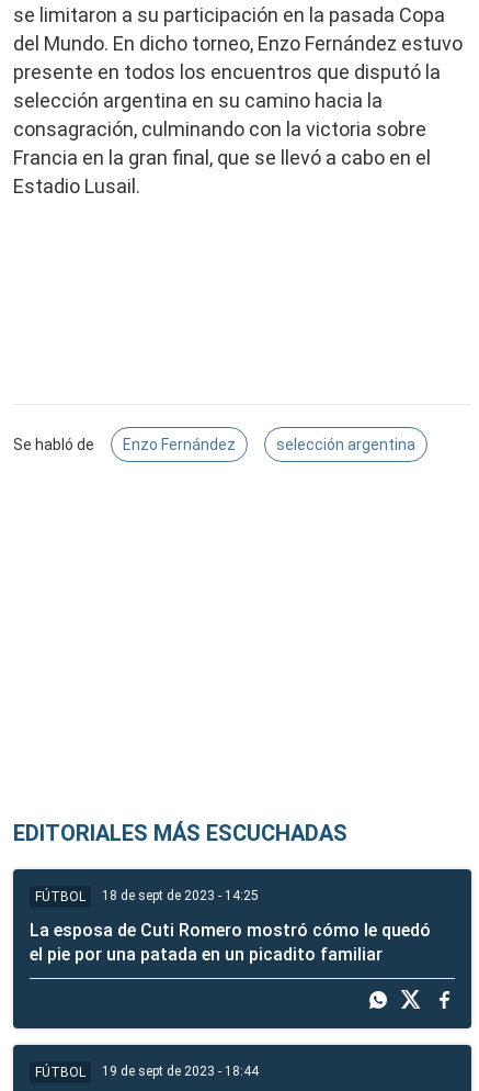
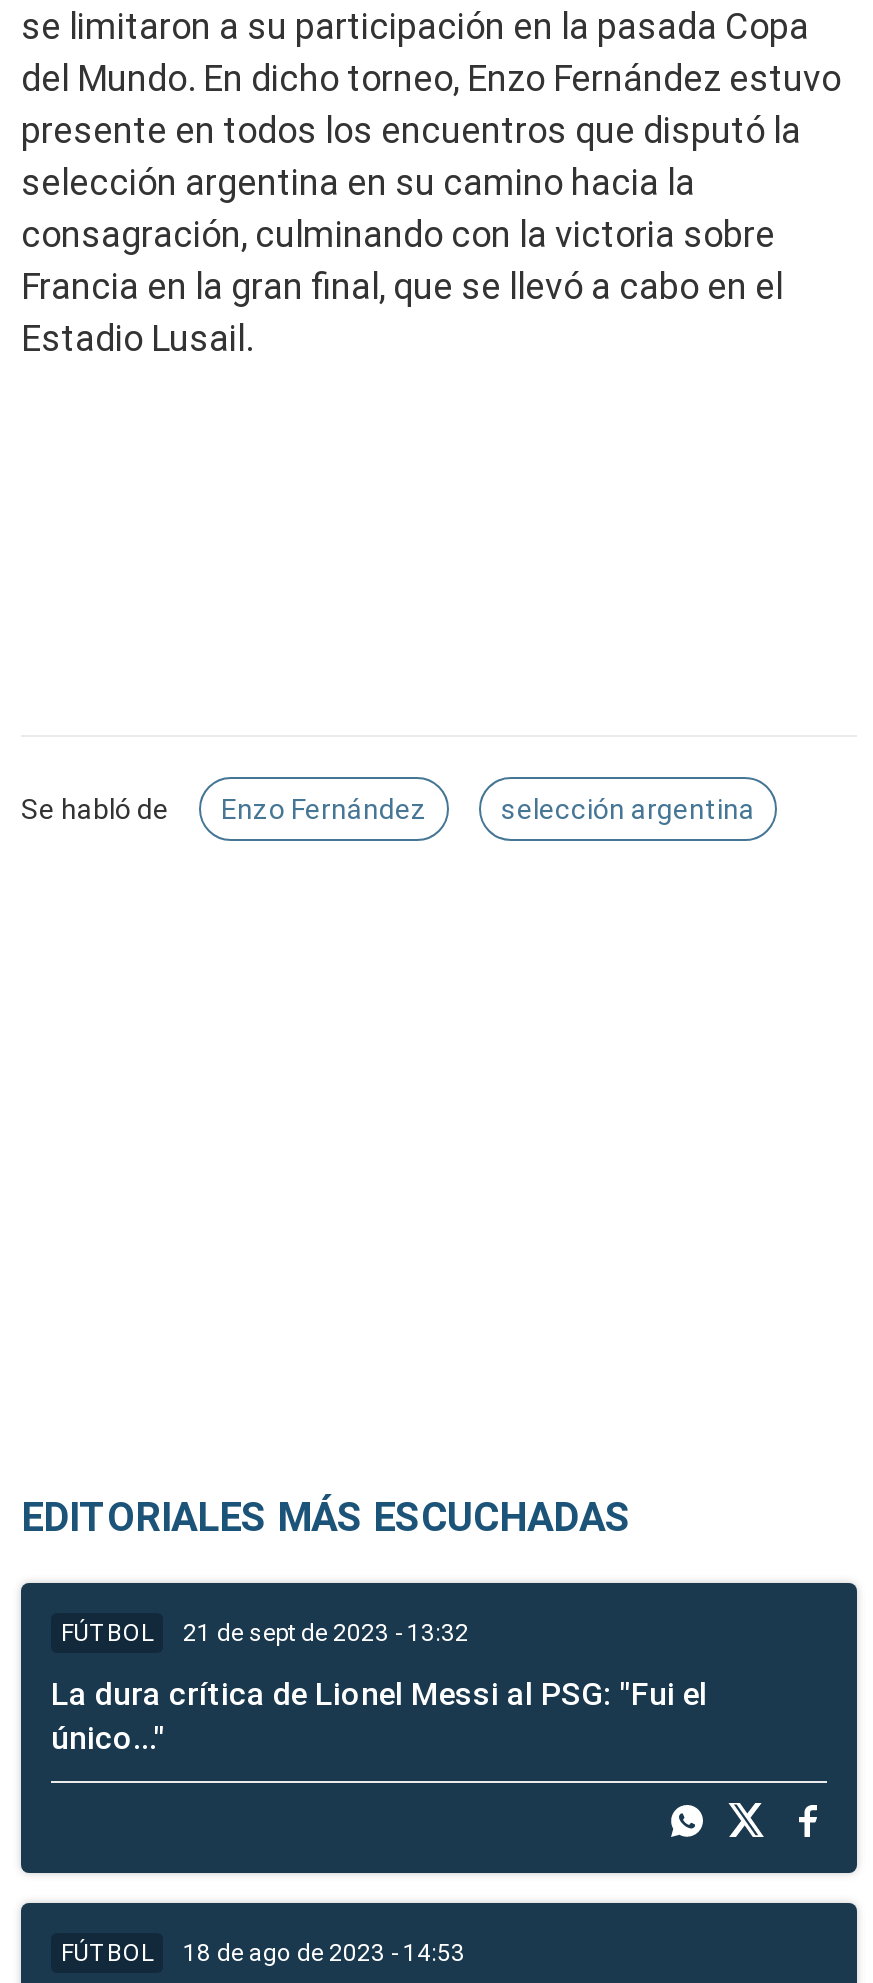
[35,888,259,904] FÚTBOL 18 de sept de 2023 - 14:25 -> [61,1619,469,1648] FÚTBOL 21 de sept de 2023 - 13:32
[30,920,431,965] La esposa de Cuti Romero mostró cómo le quedó | el pie por una patada en un picadito familiar -> [51,1676,707,1758] La dura crítica de Lionel Messi al PSG: "Fui el | único..."
[35,1064,259,1080] FÚTBOL 19 de sept de 2023 - 18:44 -> [61,1939,465,1968] FÚTBOL 18 de ago de 2023 - 14:53

